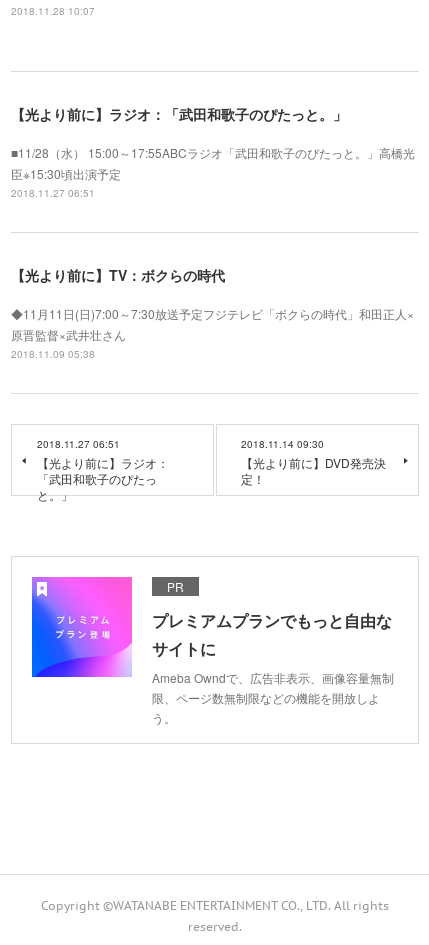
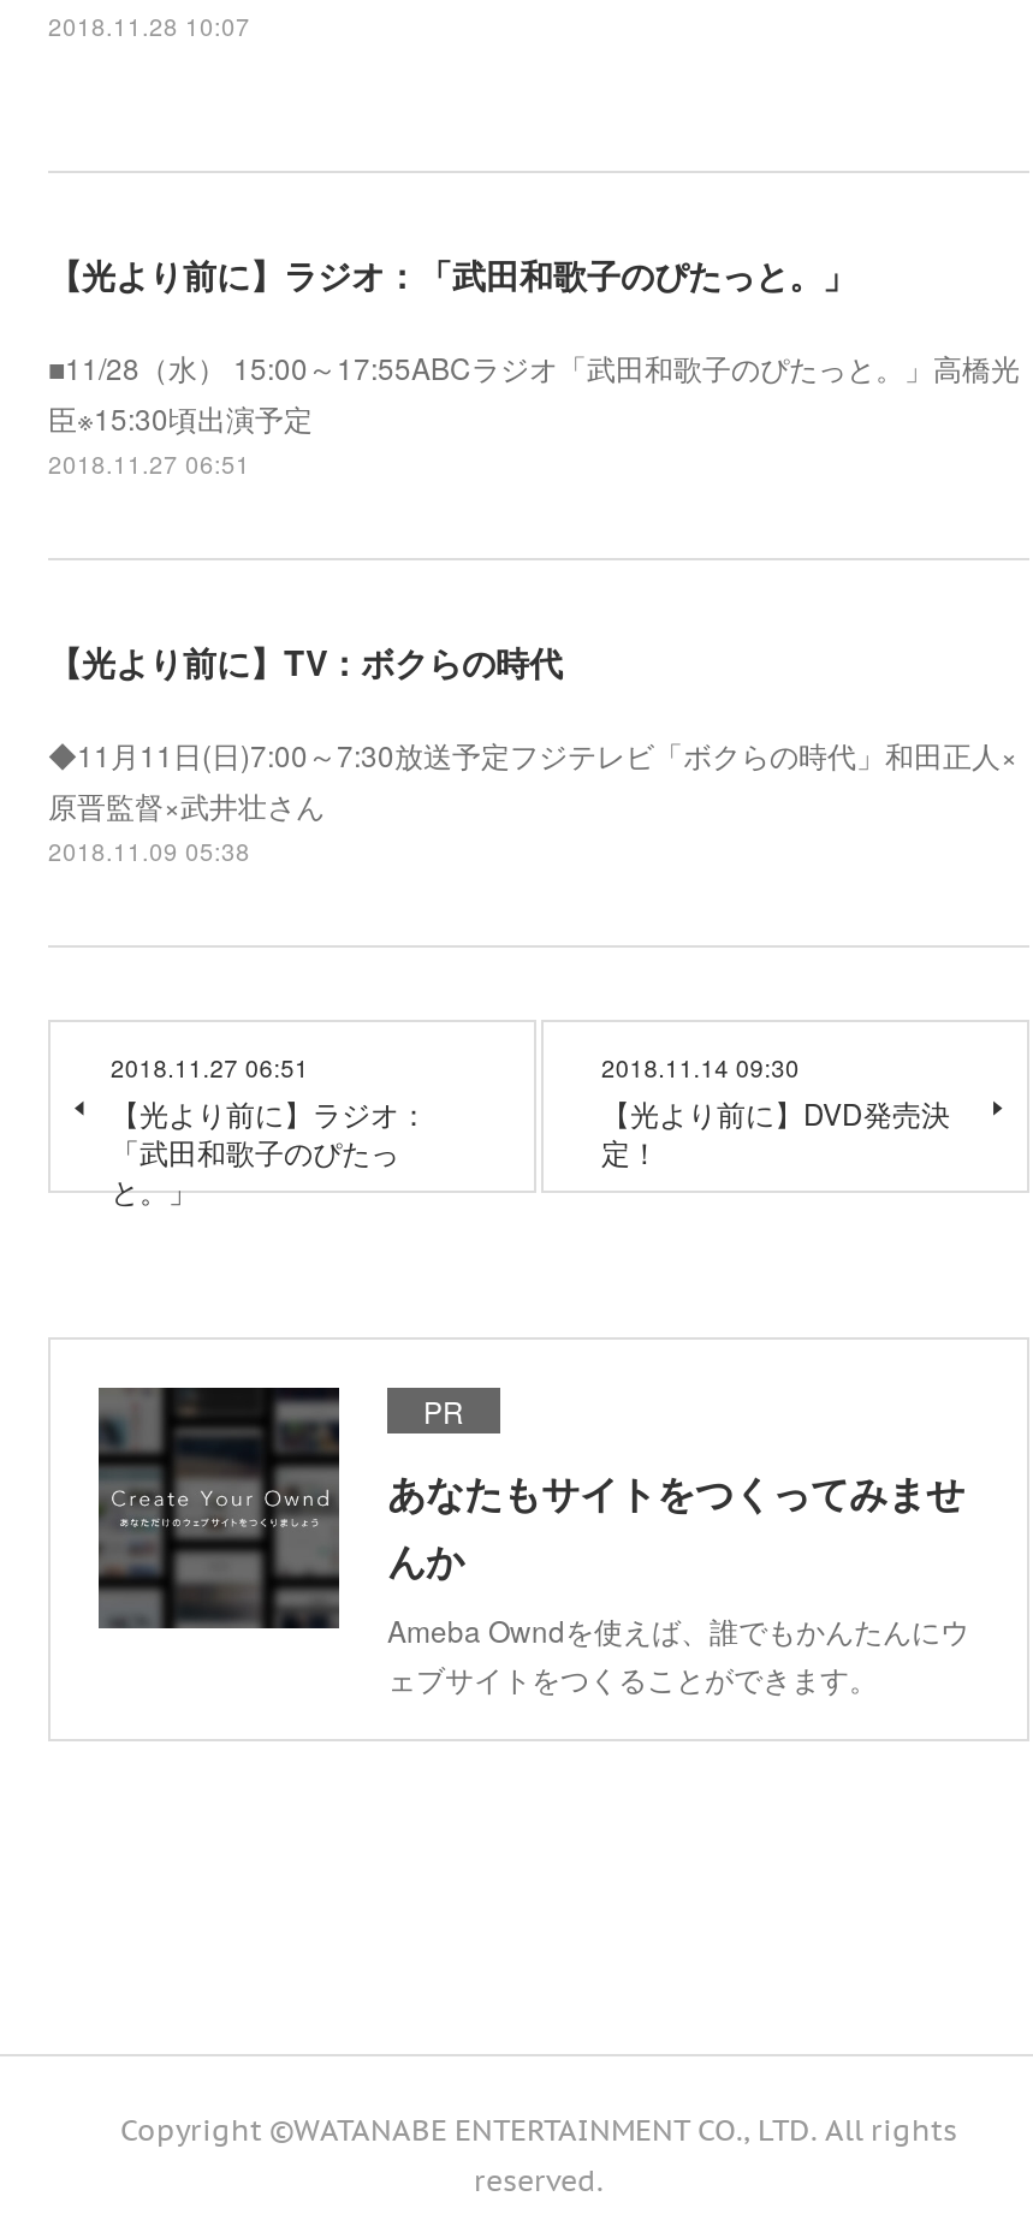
[31,576,394,726] [image] | プレミアムプランでもっと自由な | サイトに | Ameba Owndで、広告非表示、画像容量無制 | 限、ページ数無制限などの機能を開放しよ | う。 -> [96,1385,969,1697] [image] | あなたもサイトをつくってみませ | んか | Ameba Owndを使えば、誰でもかんたんにウ | ェブサイトをつくることができます。

